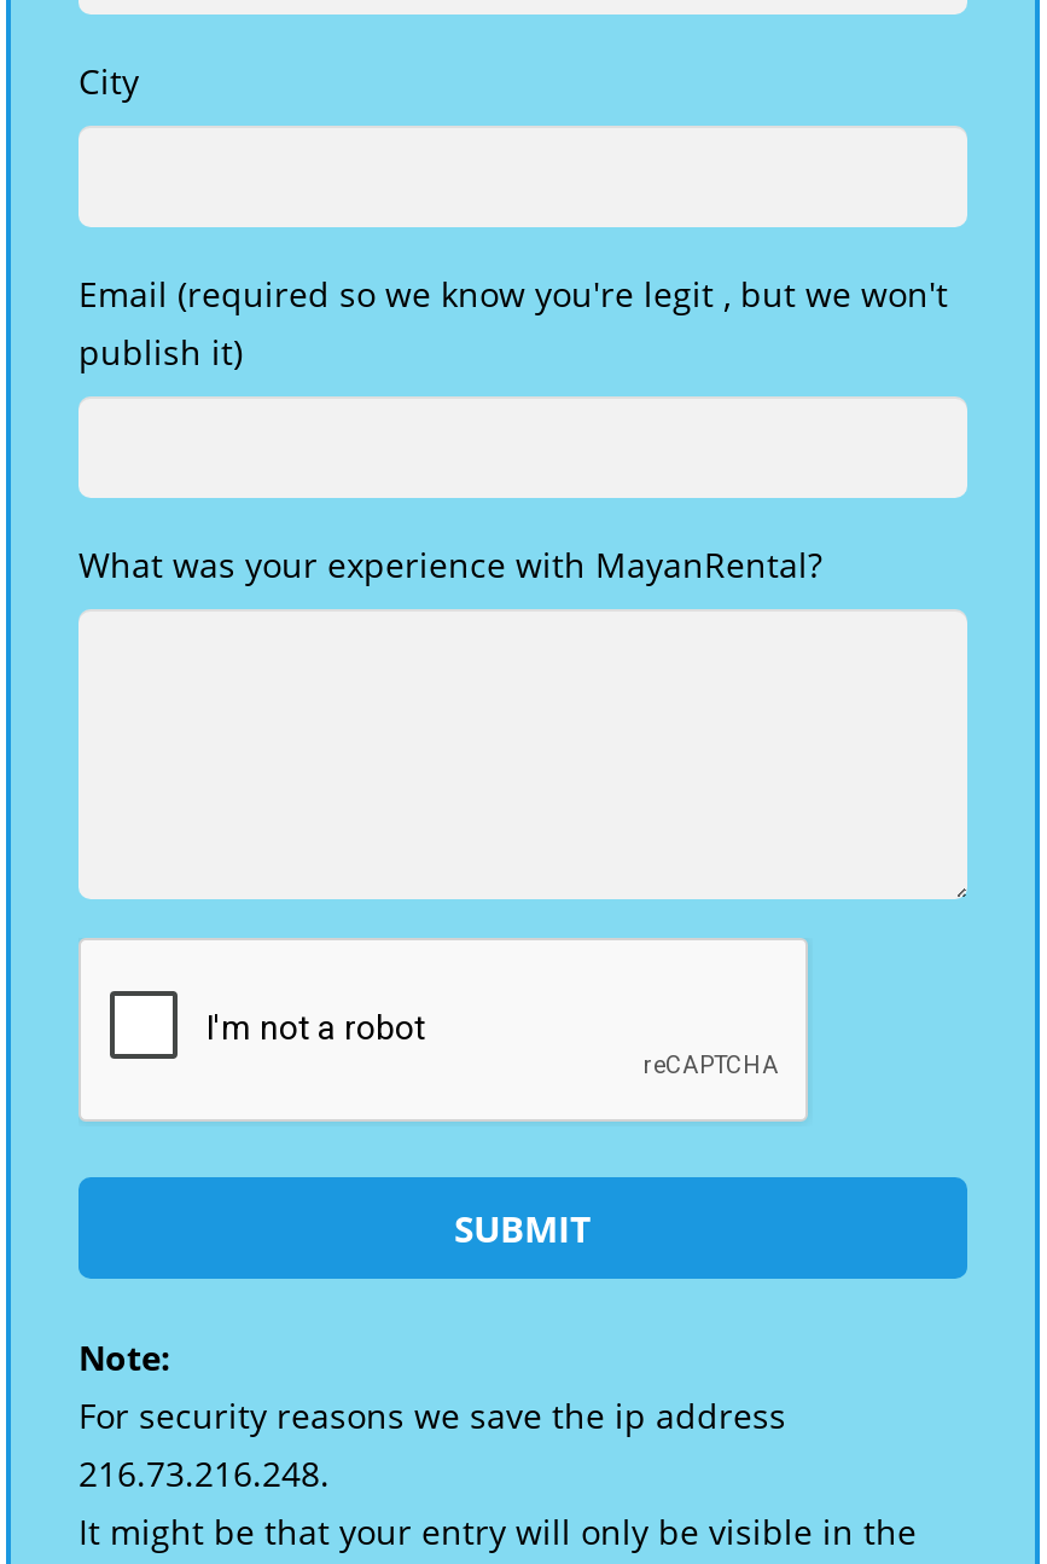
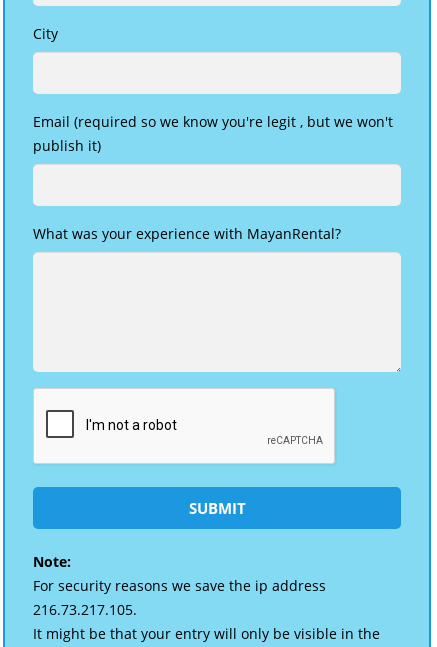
[78,1450,330,1496] 216.73.216.248. -> [33,600,137,619] 216.73.217.105.

